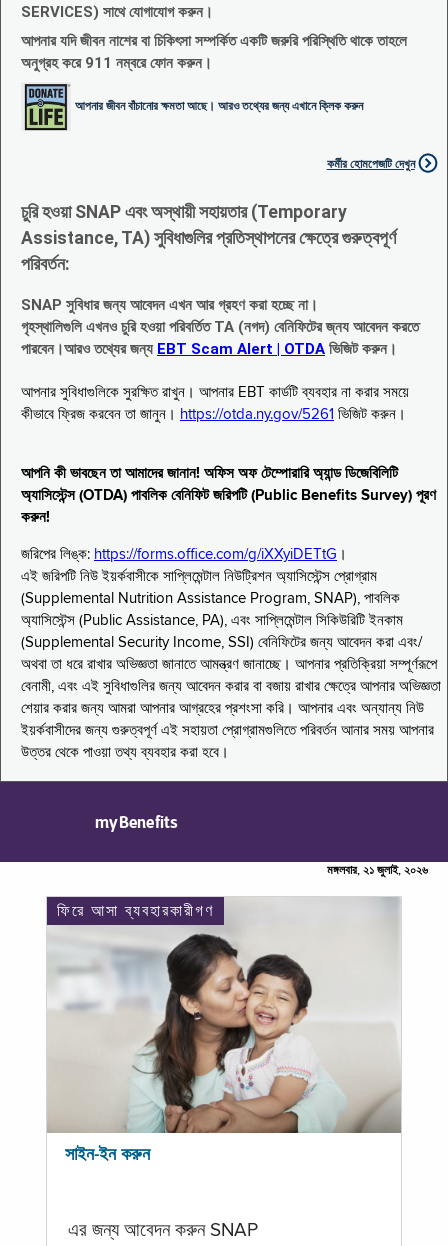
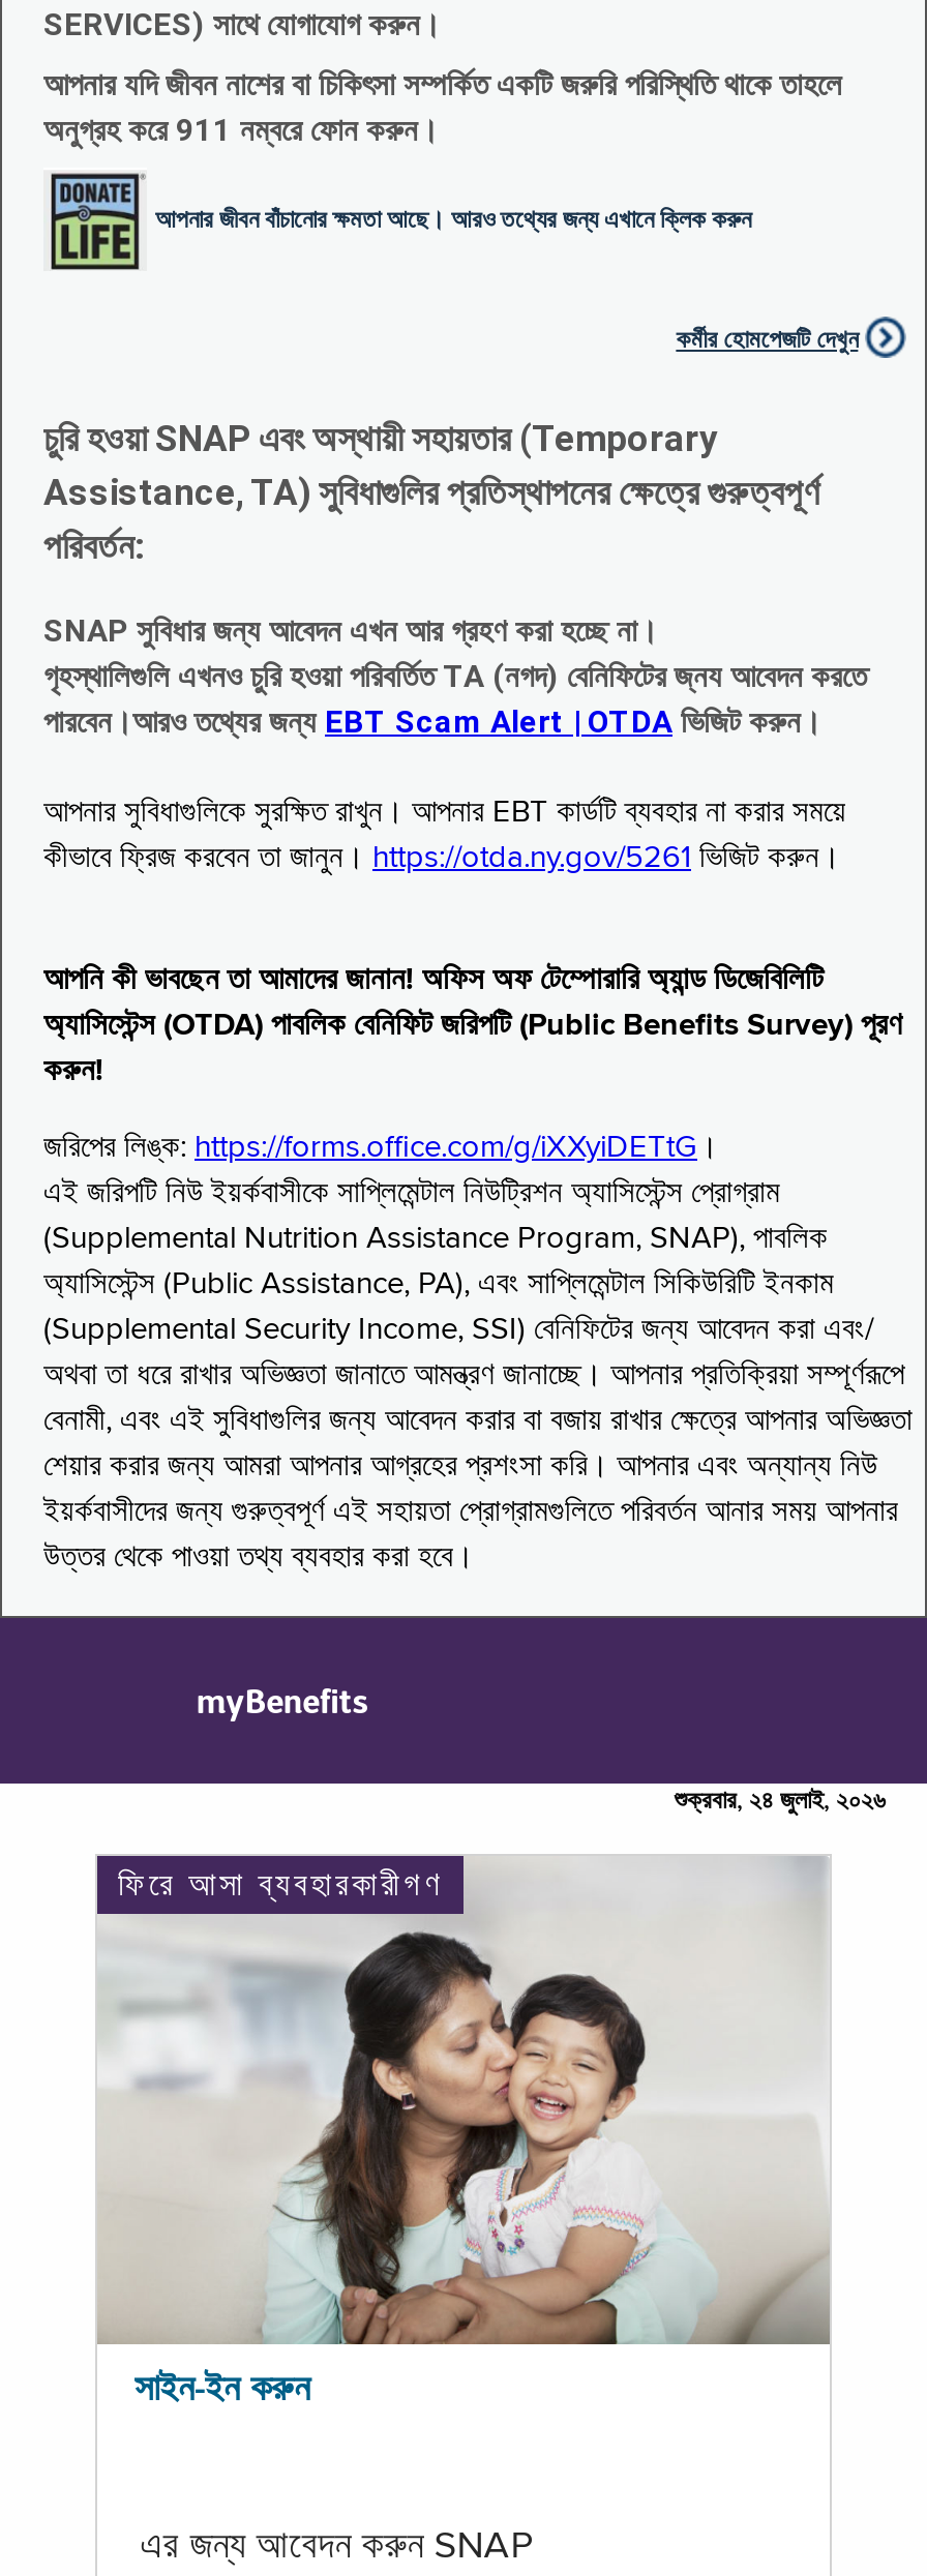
[327,865,428,877] মঙ্গলবার, ২১ জুলাই, ২০২৬ -> [675,1790,886,1815] শুক্রবার, ২৪ জুলাই, ২০২৬

